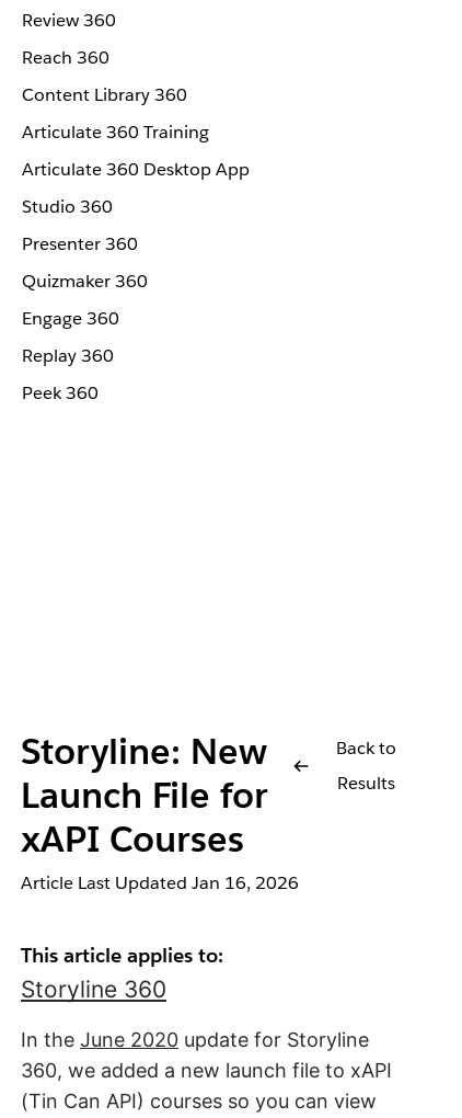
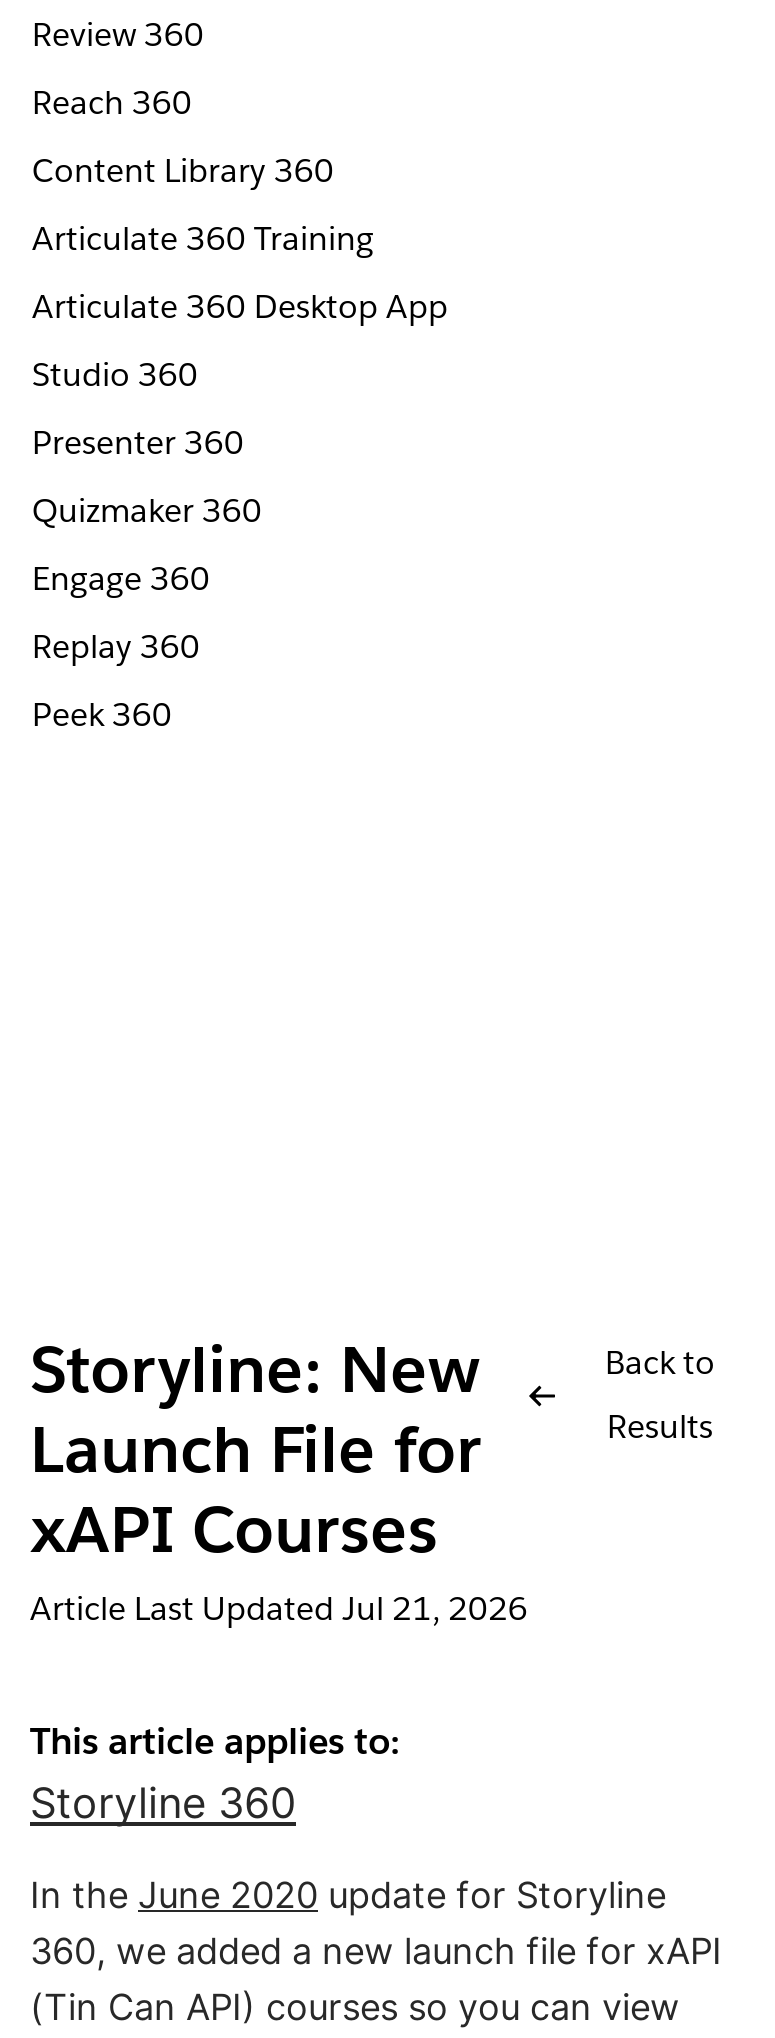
[21,871,299,894] Article Last Updated Jan 16, 2026 -> [30,1588,528,1630] Article Last Updated Jul 21, 2026
[21,1059,392,1082] 360, we added a new launch file to xAPI -> [30,1930,722,1972] 360, we added a new launch file for xAPI

